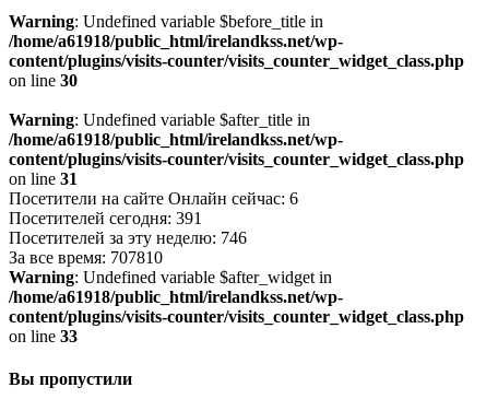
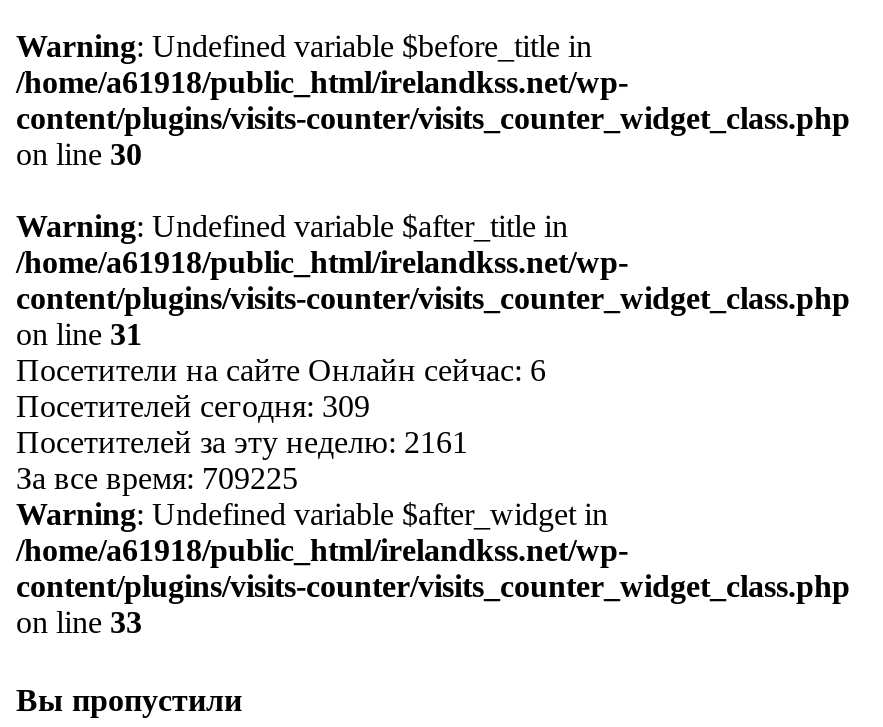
[9,209,202,227] Посетителей сегодня: 391 -> [16,389,370,423] Посетителей сегодня: 309
[9,228,247,247] Посетителей за эту неделю: 746 -> [16,425,468,459] Посетителей за эту неделю: 2161
[9,248,163,267] За все время: 707810 -> [16,461,298,495] За все время: 709225

